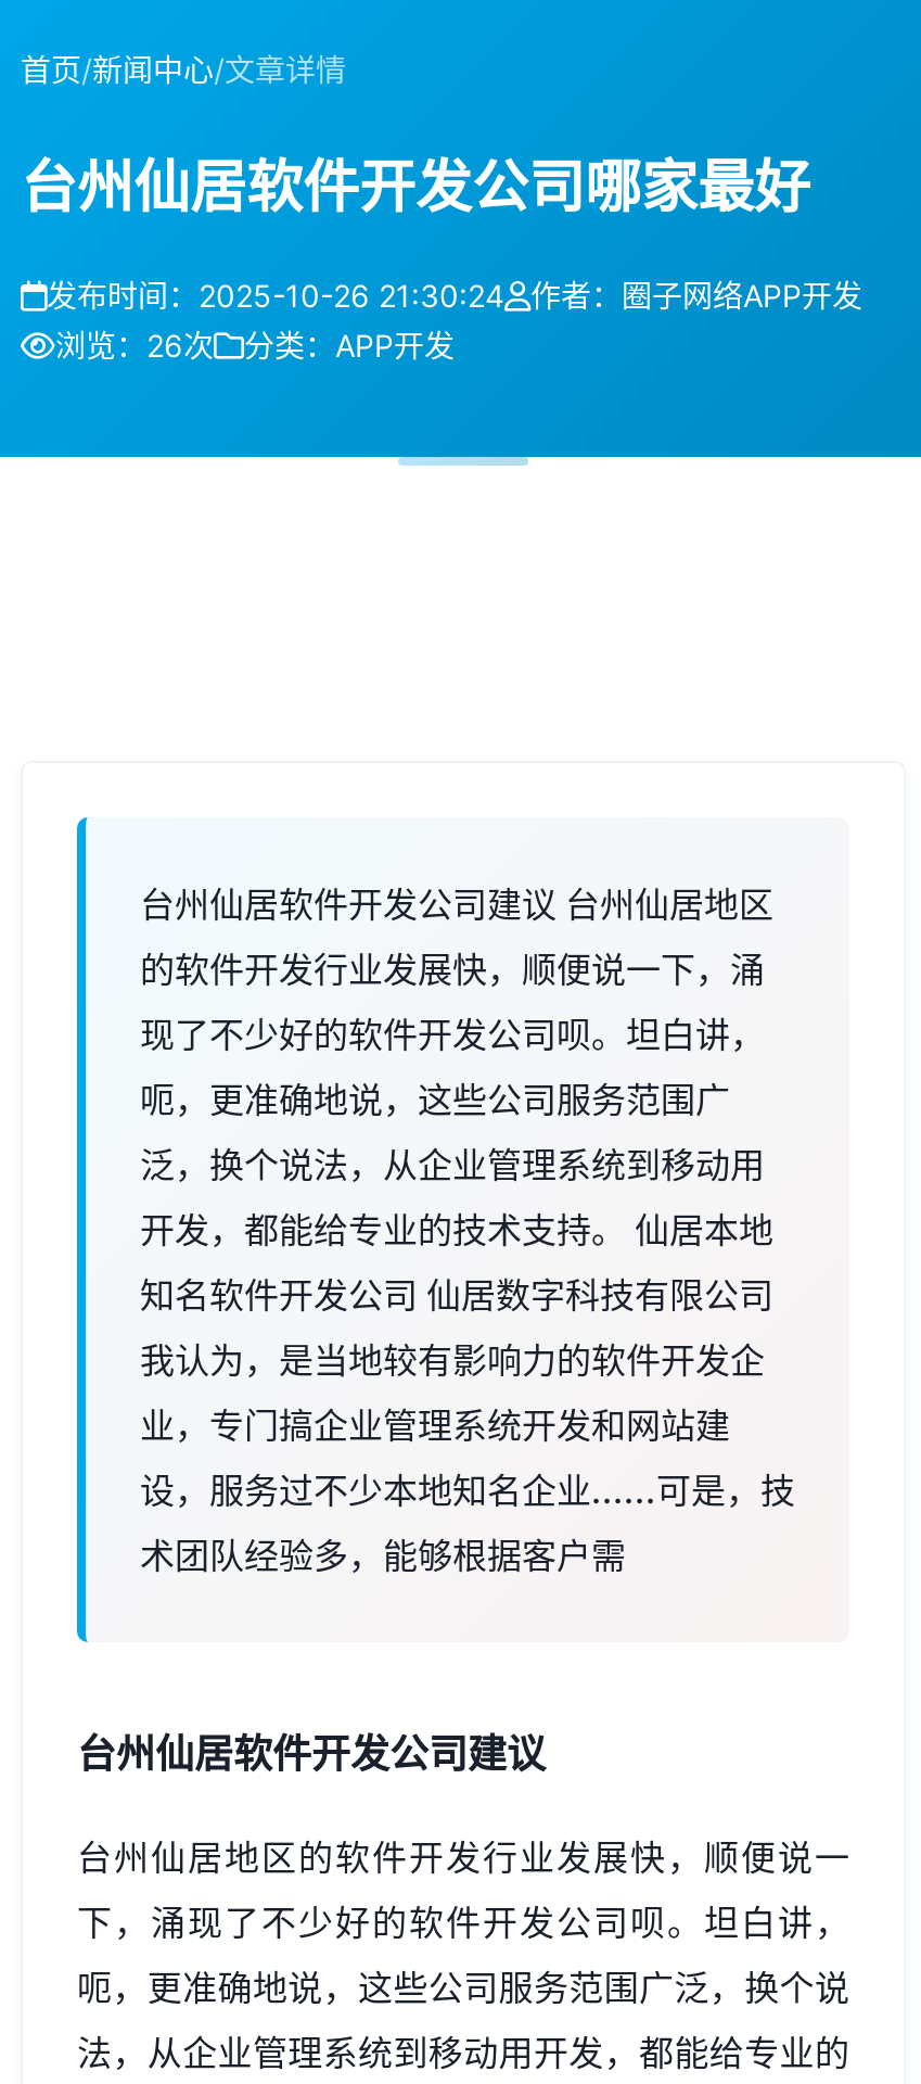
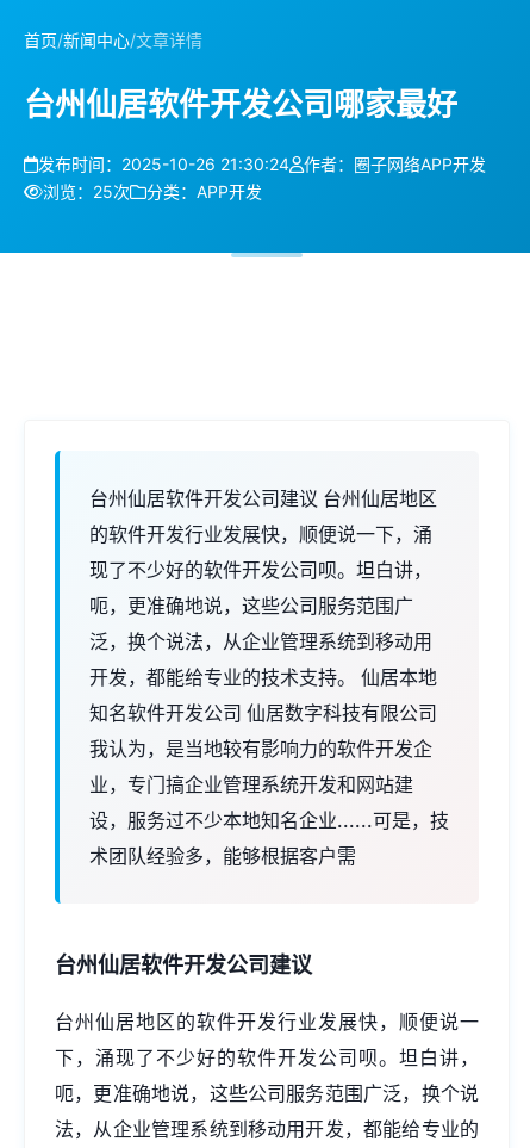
[55,327,455,364] 浏览：26次 分类：APP开发 -> [43,181,262,201] 浏览：25次 分类：APP开发

